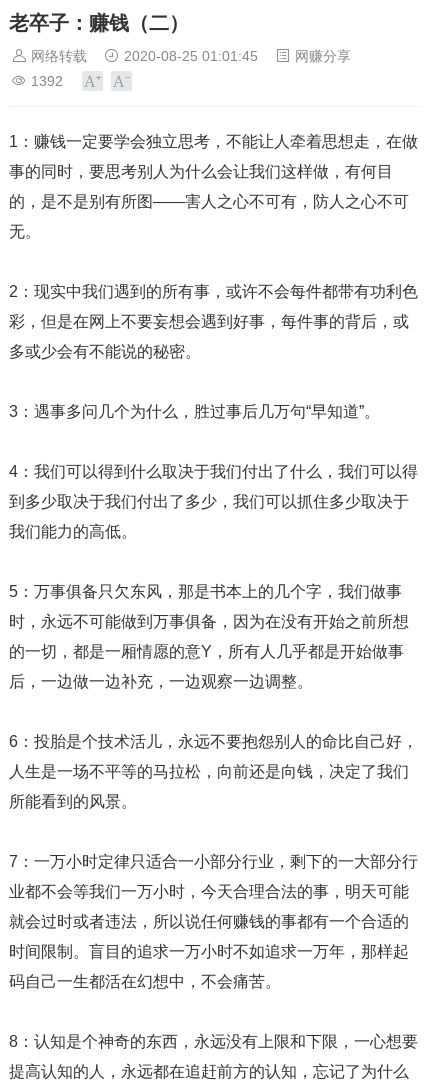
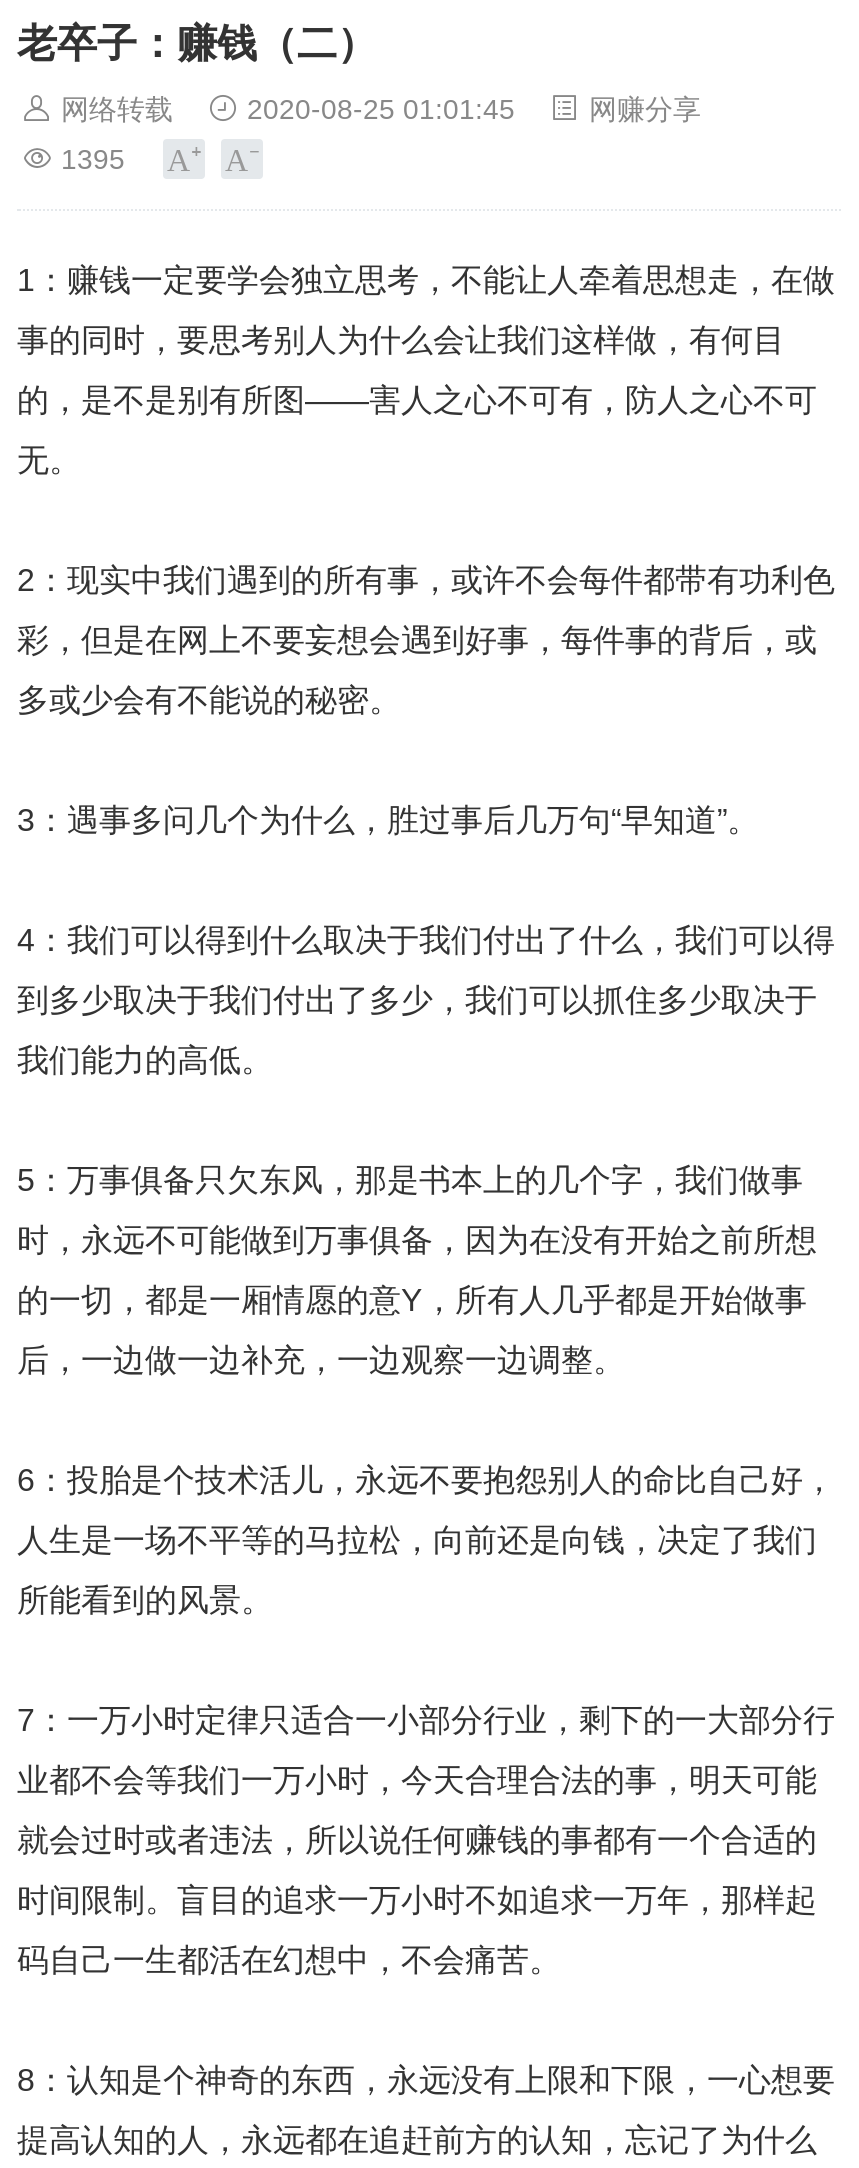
[31,73,63,89] 1392 -> [61,143,125,175] 1395

